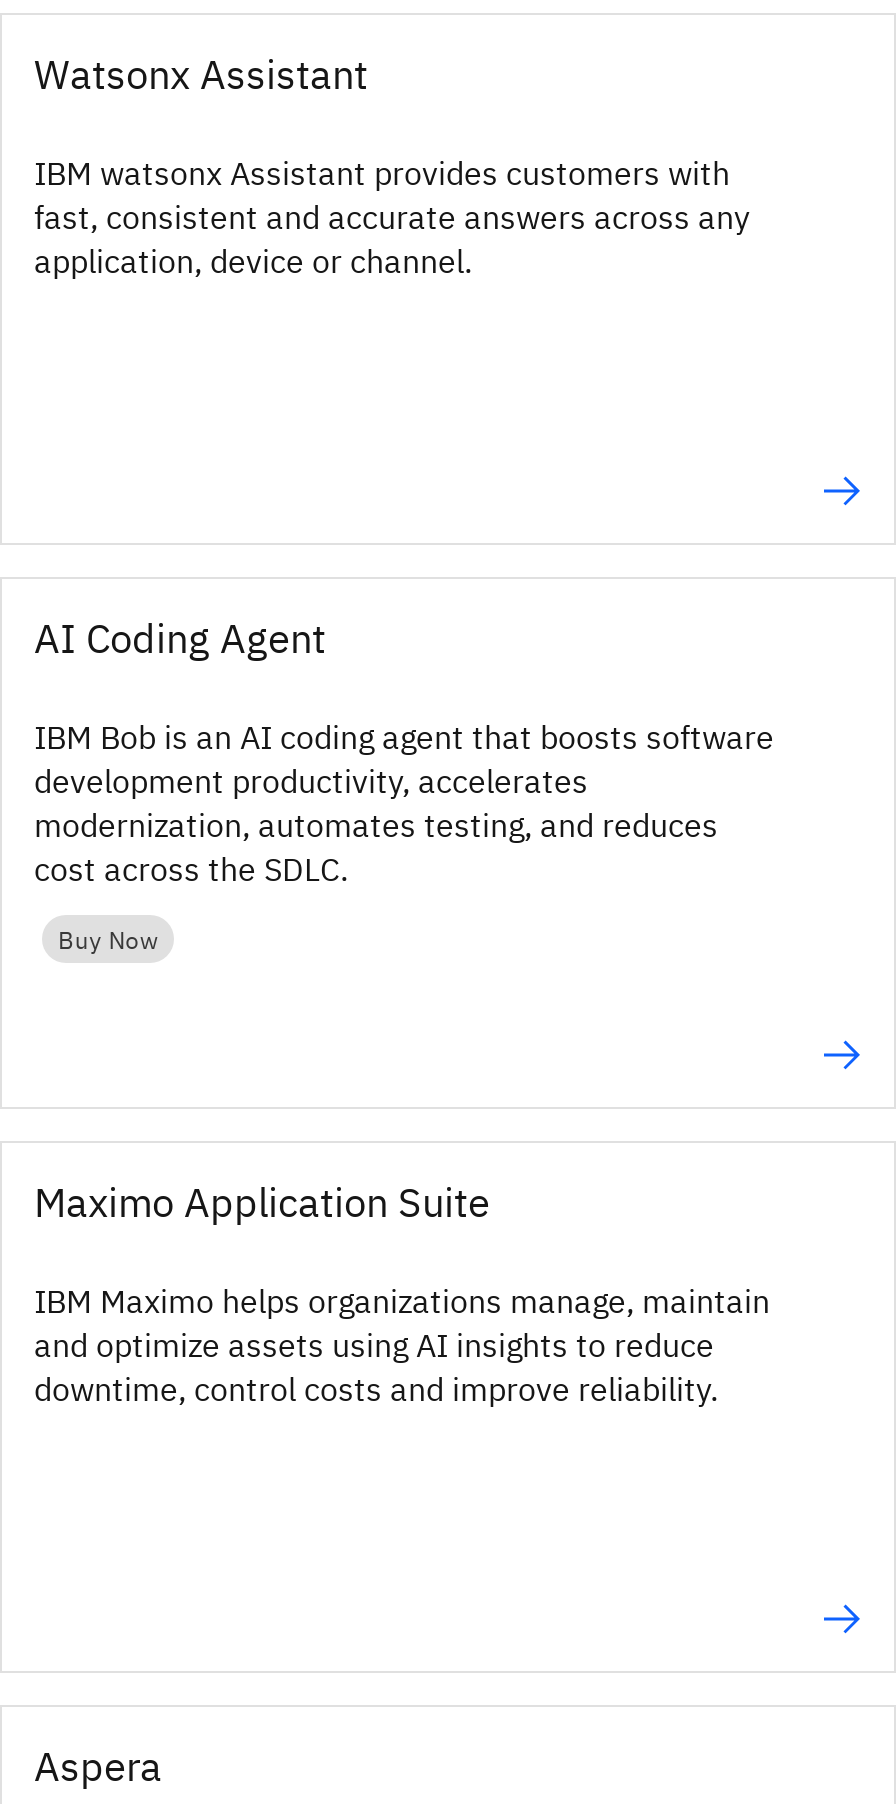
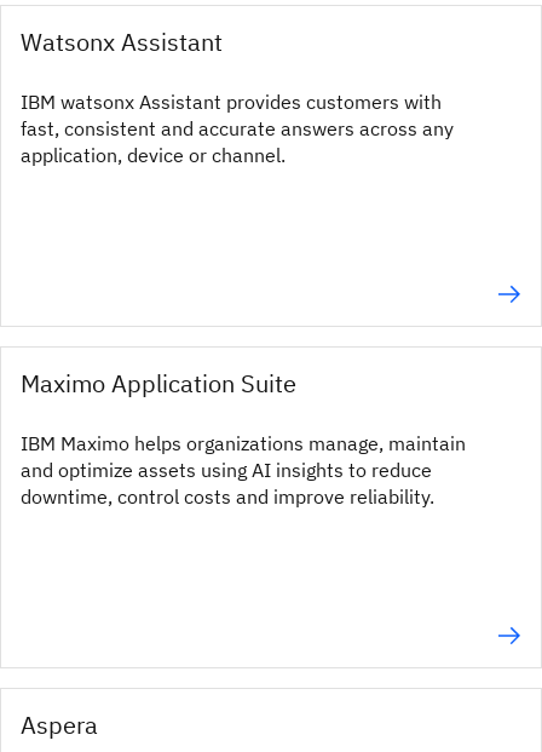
[34,611,774,954] AI Coding Agent | IBM Bob is an AI coding agent that boosts software | development productivity, accelerates | modernization, automates testing, and reduces | cost across the SDLC. | Buy Now -> none

